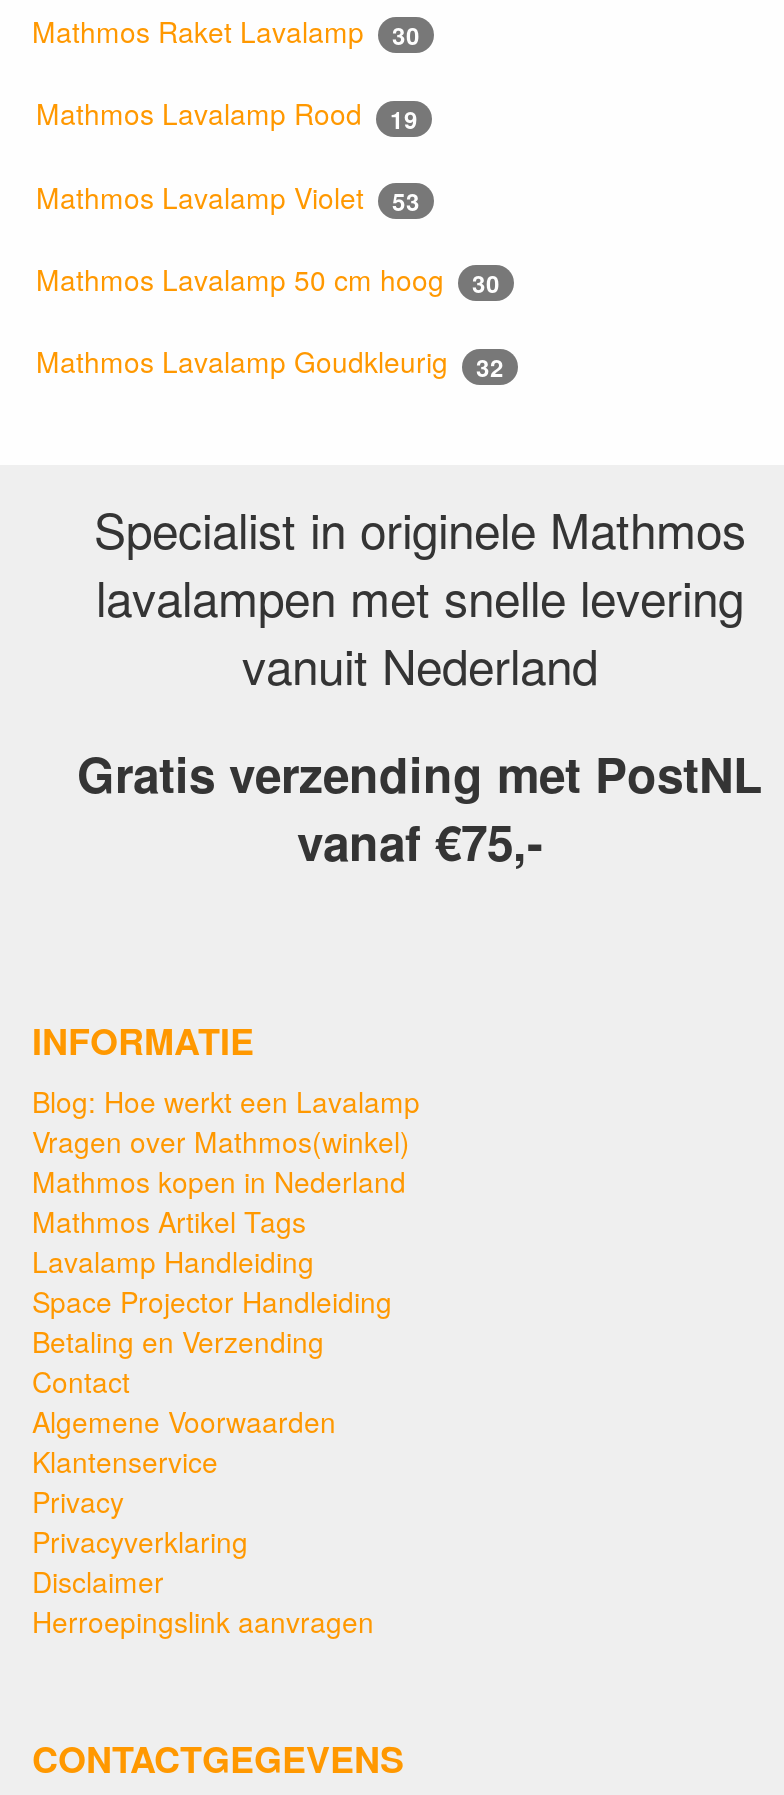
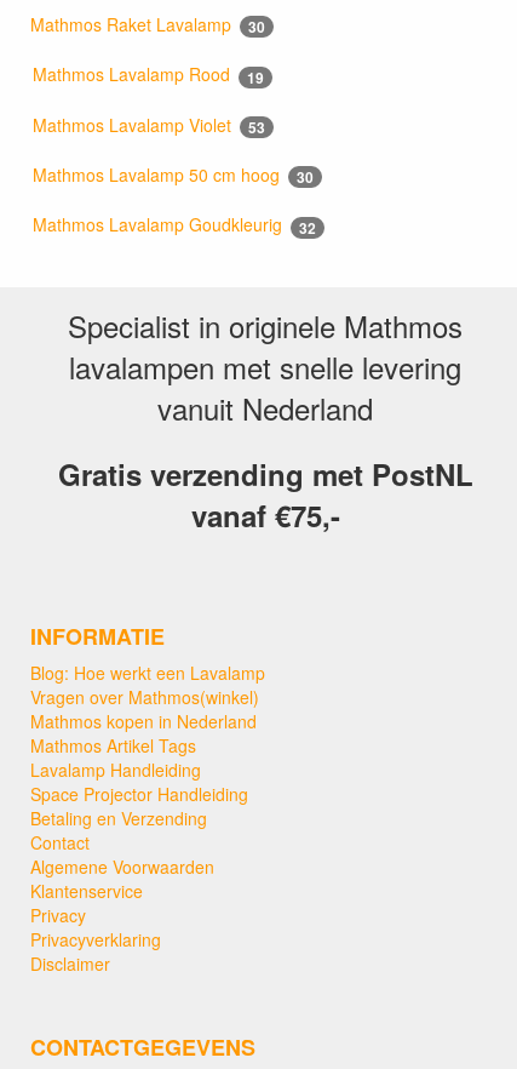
[32,1600,374,1640] Herroepingslink aanvragen -> none

